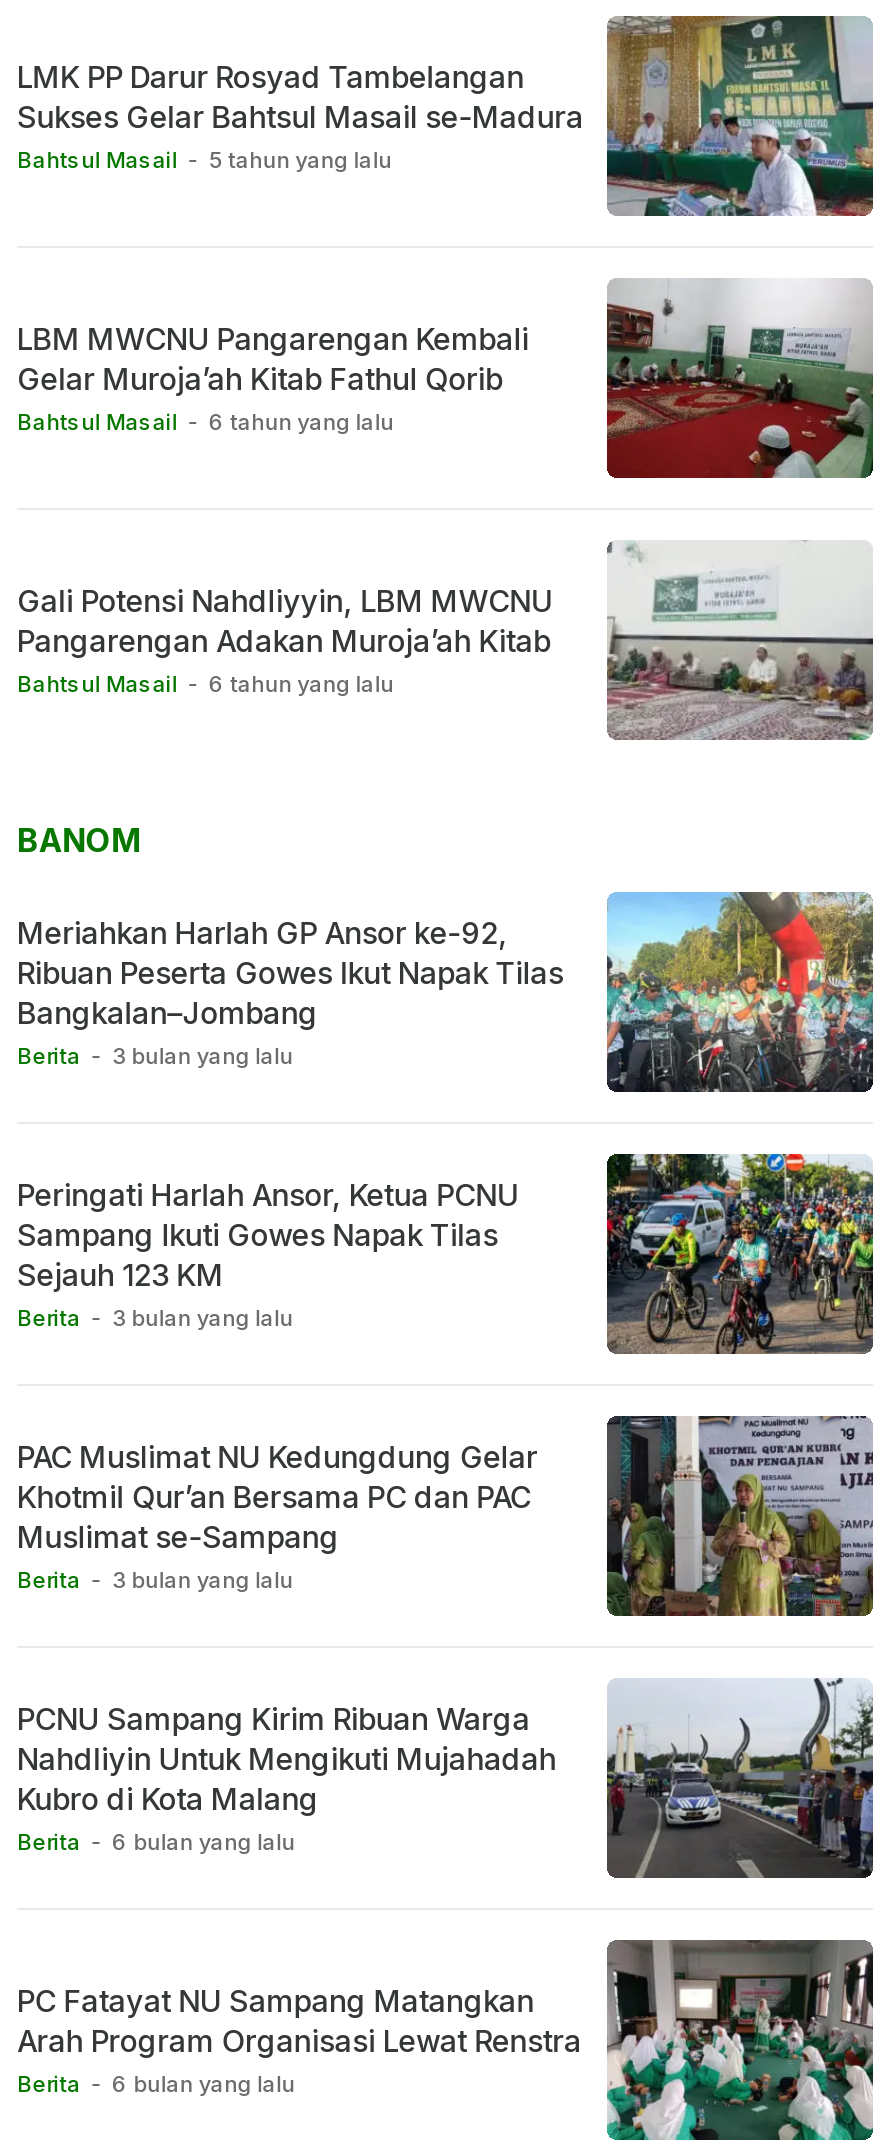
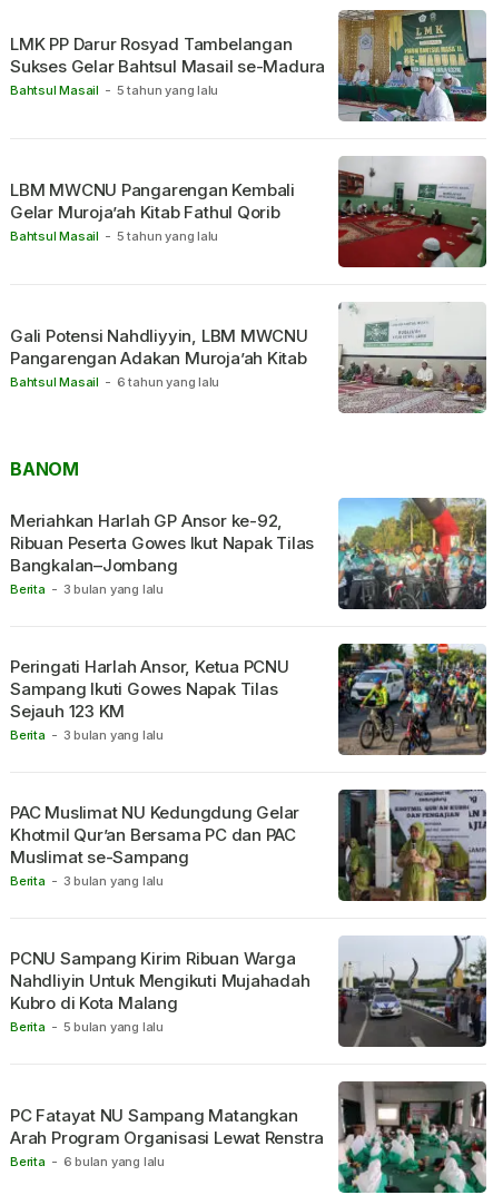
[17,409,394,437] Bahtsul Masail - 6 tahun yang lalu -> [10,228,218,243] Bahtsul Masail - 5 tahun yang lalu
[17,1829,295,1857] Berita - 6 bulan yang lalu -> [10,1018,164,1034] Berita - 5 bulan yang lalu

